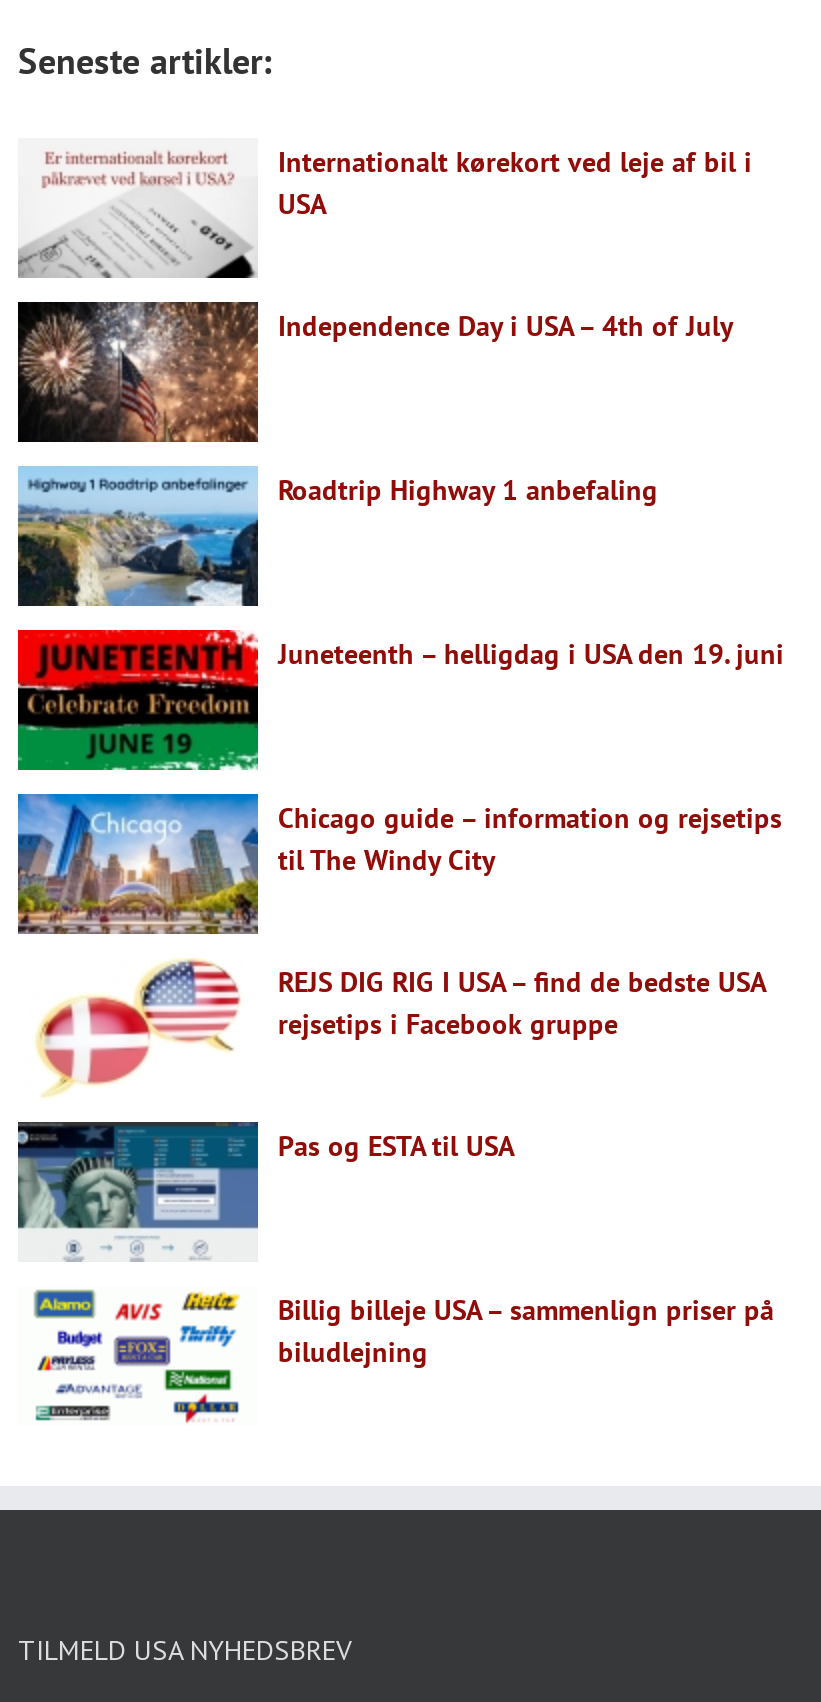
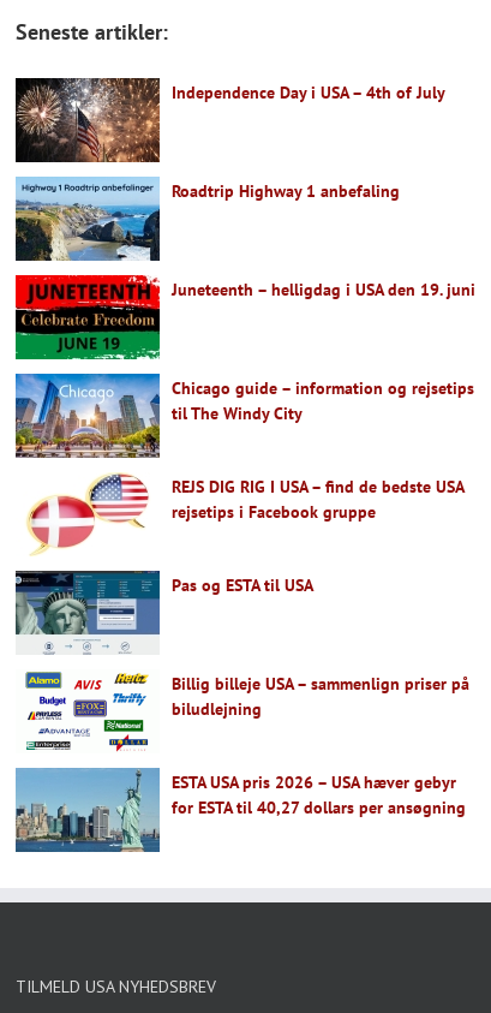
[18,145,752,280] [image] | Internationalt kørekort ved leje af bil i | USA -> none
moved [16,298,784,1371] -> [14,76,475,720]: [image] | Independence Day i USA – 4th of July | Roadtrip Highway 1 anbefaling | ... | Billig billeje USA – sammenlign priser på | biludlejning
none -> [14,767,466,853] [image] | ESTA USA pris 2026 – USA hæver gebyr | for ESTA til 40,27 dollars per ansøgning

